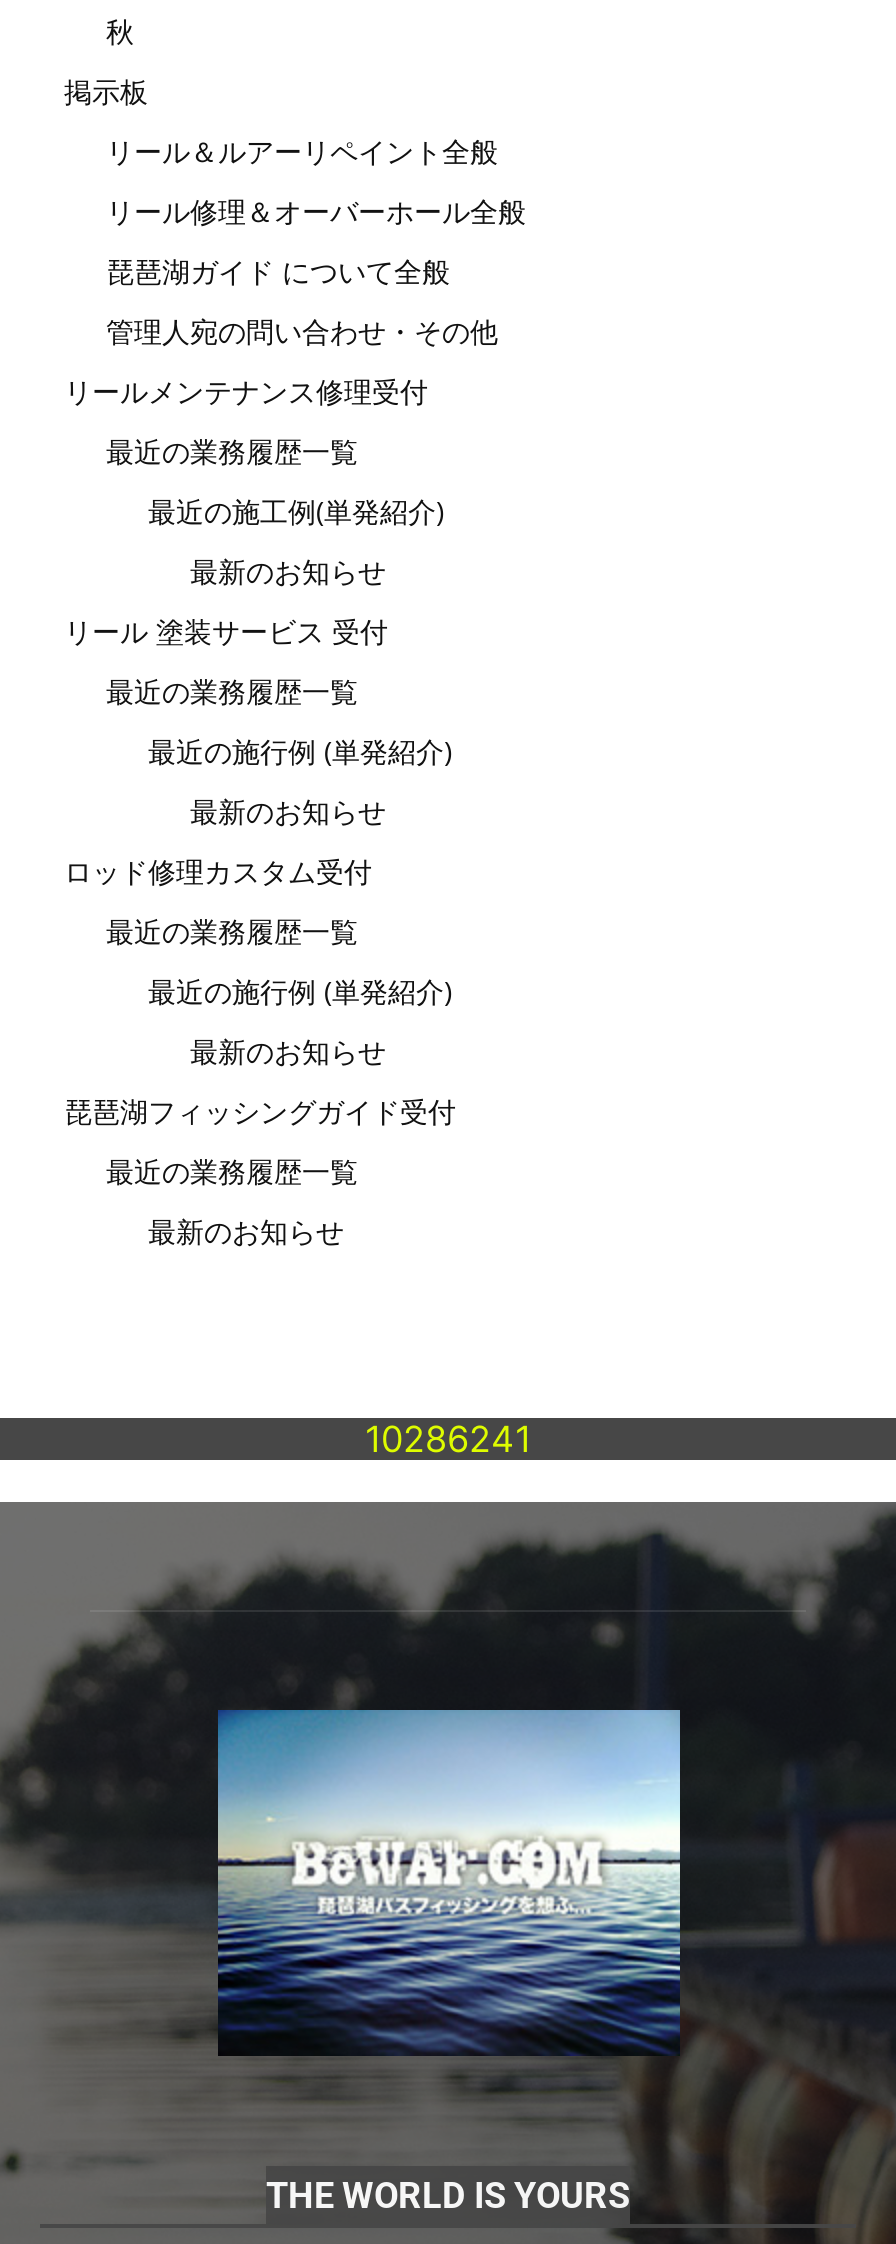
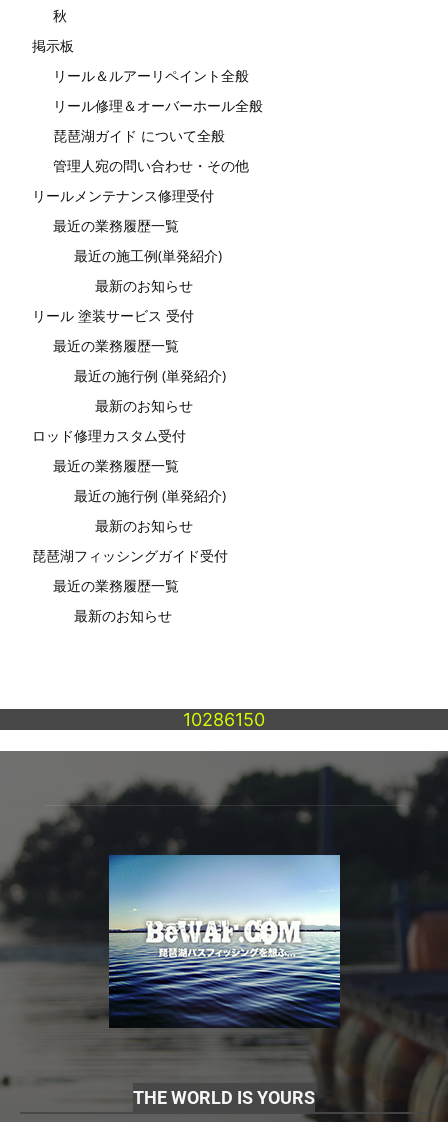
[365,1417,531,1459] 10286241 -> [183,708,265,729] 10286150

